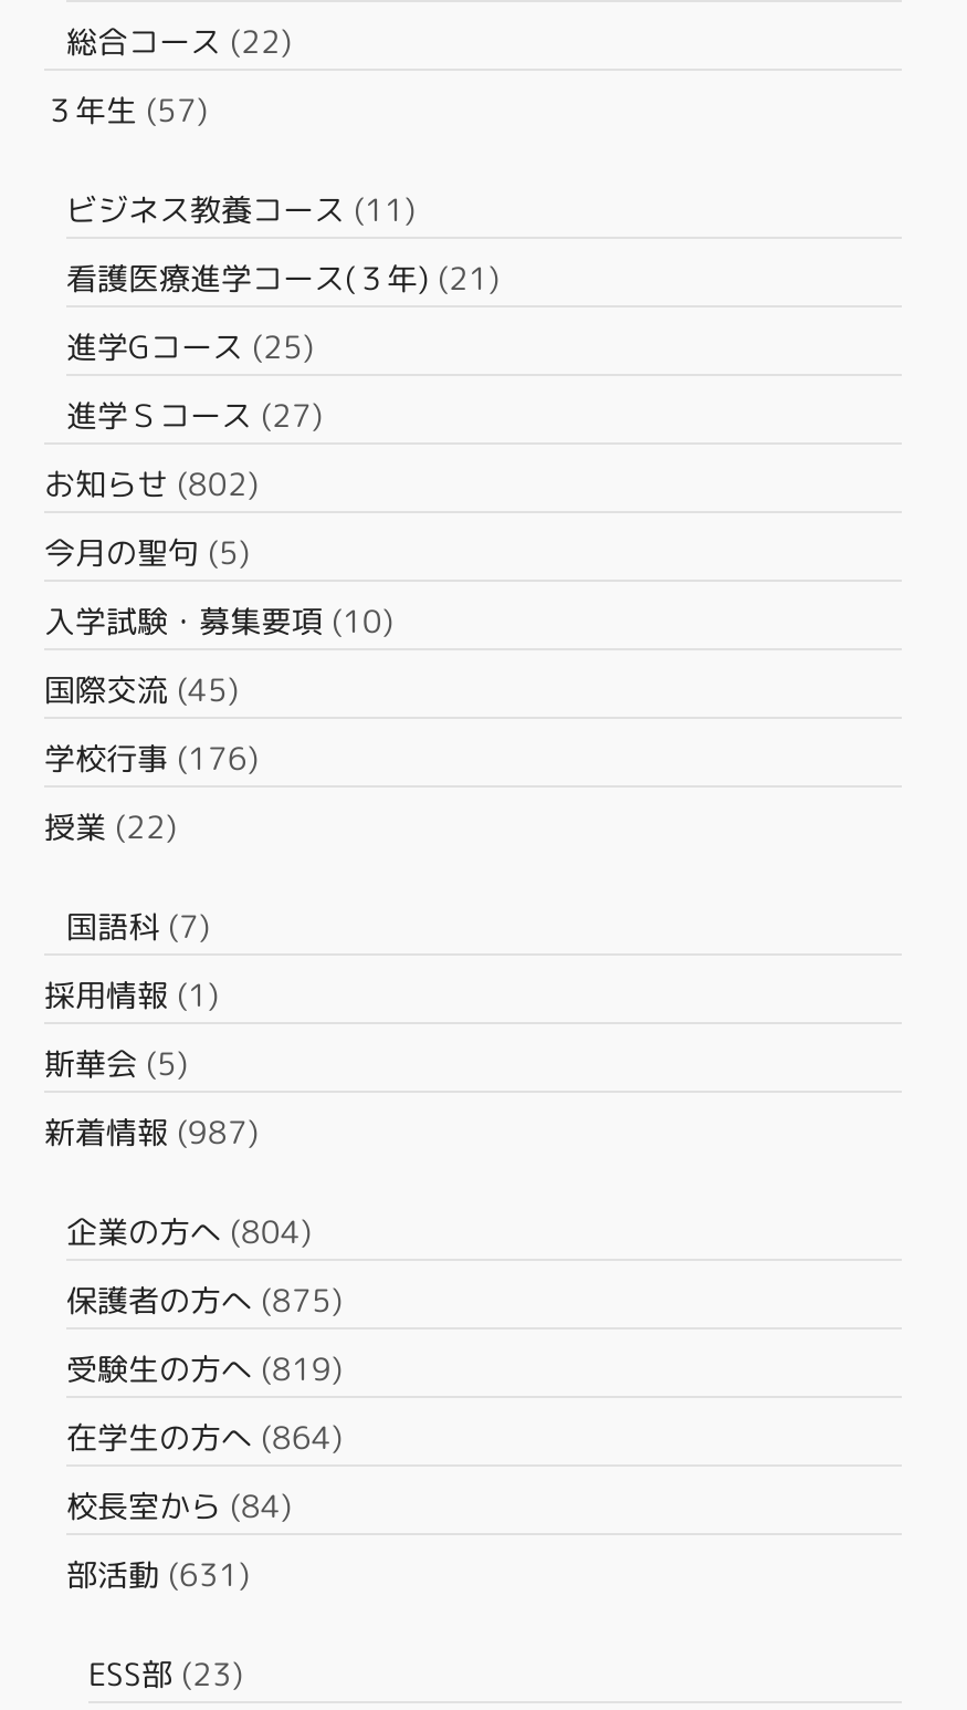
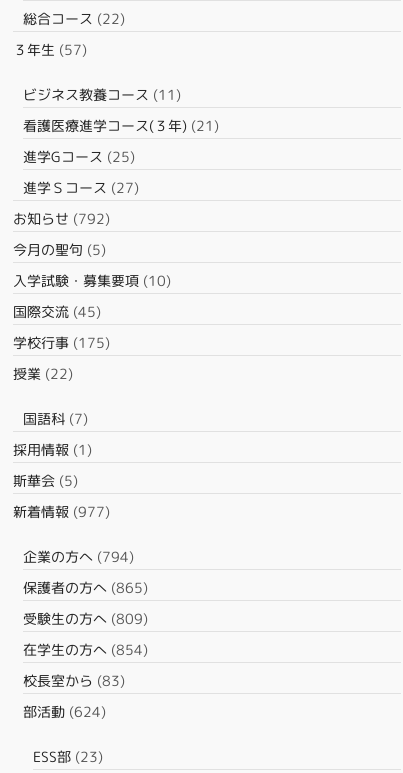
[44,462,259,504] お知らせ(802) -> [13,209,110,228] お知らせ(792)
[44,737,259,779] 学校行事(176) -> [13,333,110,352] 学校行事(175)
[44,1111,259,1153] 新着情報(987) -> [13,502,110,521] 新着情報(977)
[66,1210,312,1252] 企業の方へ(804) -> [23,547,134,566] 企業の方へ(794)
[66,1279,343,1321] 保護者の方へ(875) -> [23,578,148,597] 保護者の方へ(865)
[66,1347,343,1389] 受験生の方へ(819) -> [23,609,148,628] 受験生の方へ(809)
[66,1416,343,1458] 在学生の方へ(864) -> [23,640,148,659] 在学生の方へ(854)
[66,1484,292,1526] 校長室から(84) -> [23,671,125,690] 校長室から(83)
[66,1553,250,1595] 部活動(631) -> [23,702,106,721] 部活動(624)

